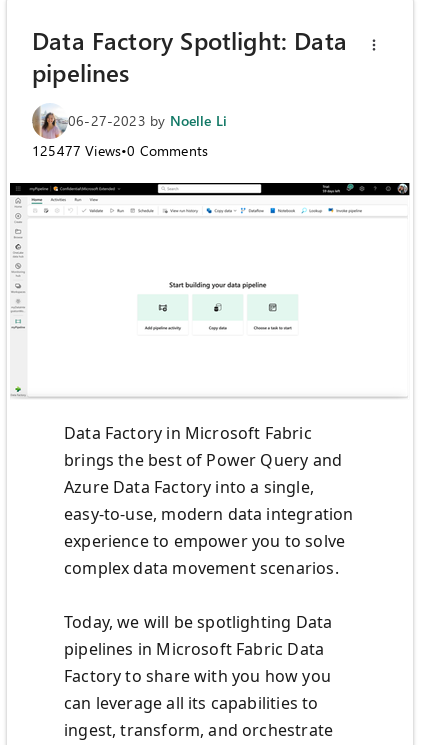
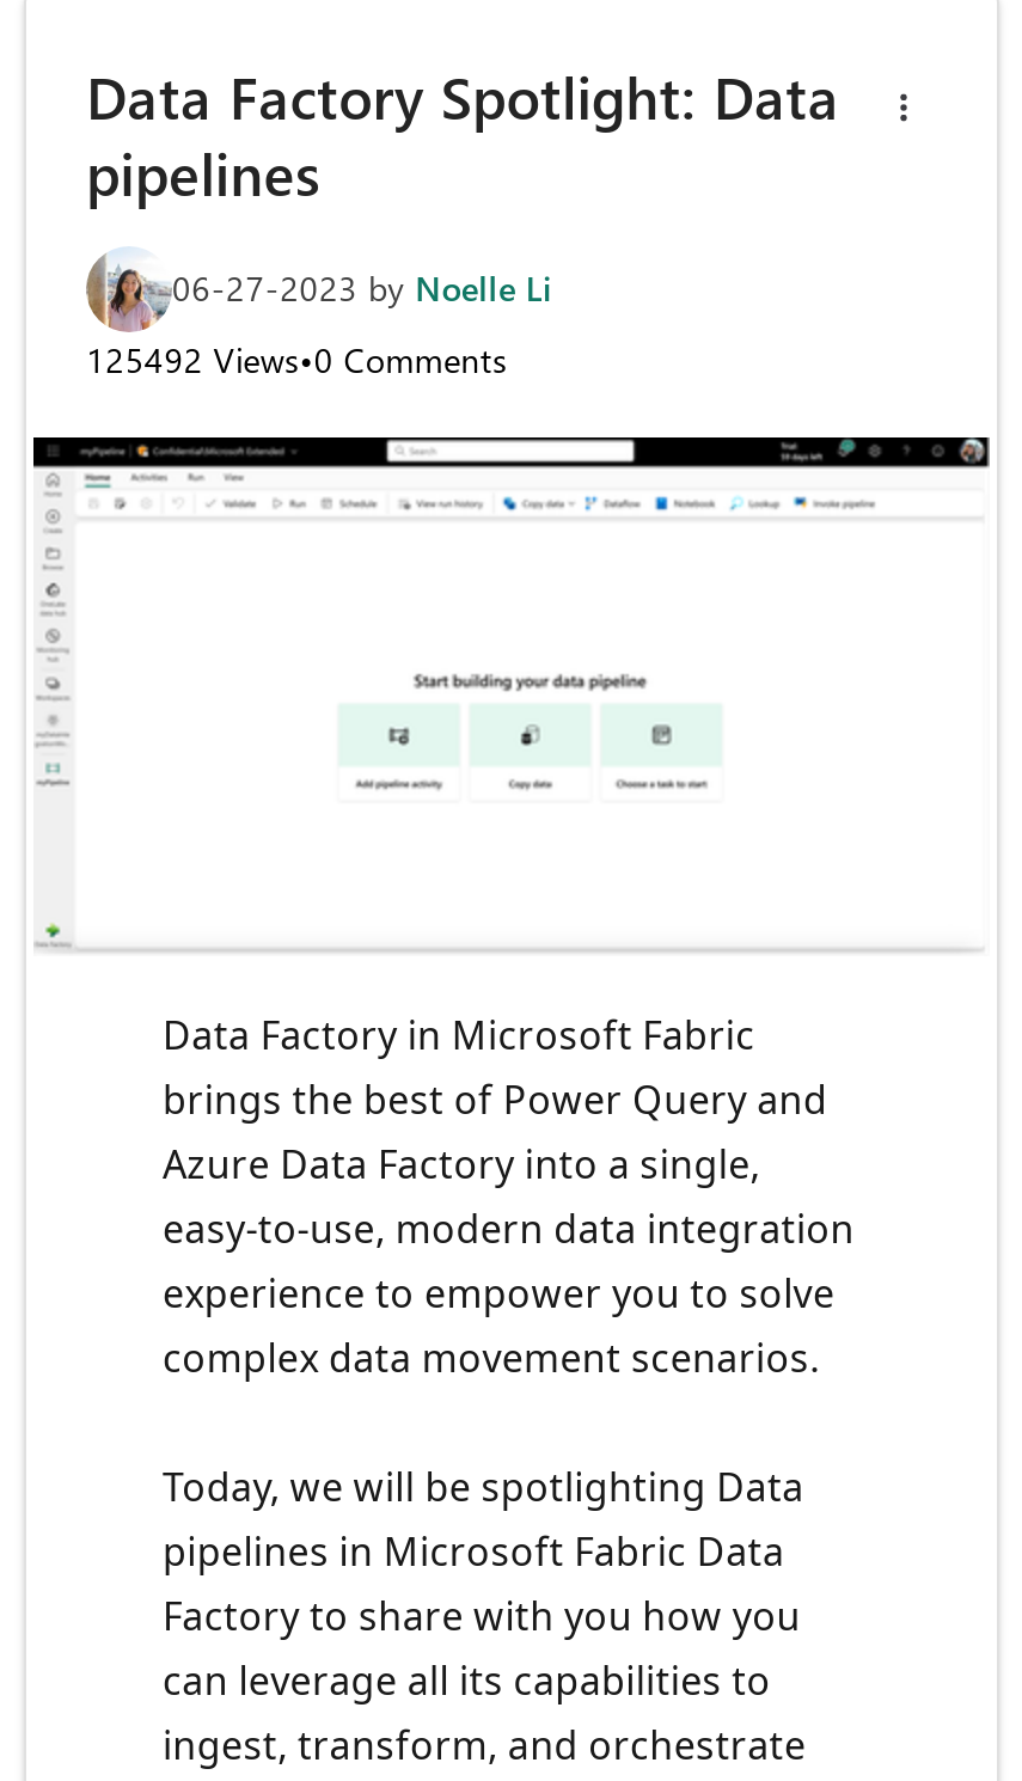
[32,141,208,160] 125477 Views•0 Comments -> [86,338,507,383] 125492 Views•0 Comments

